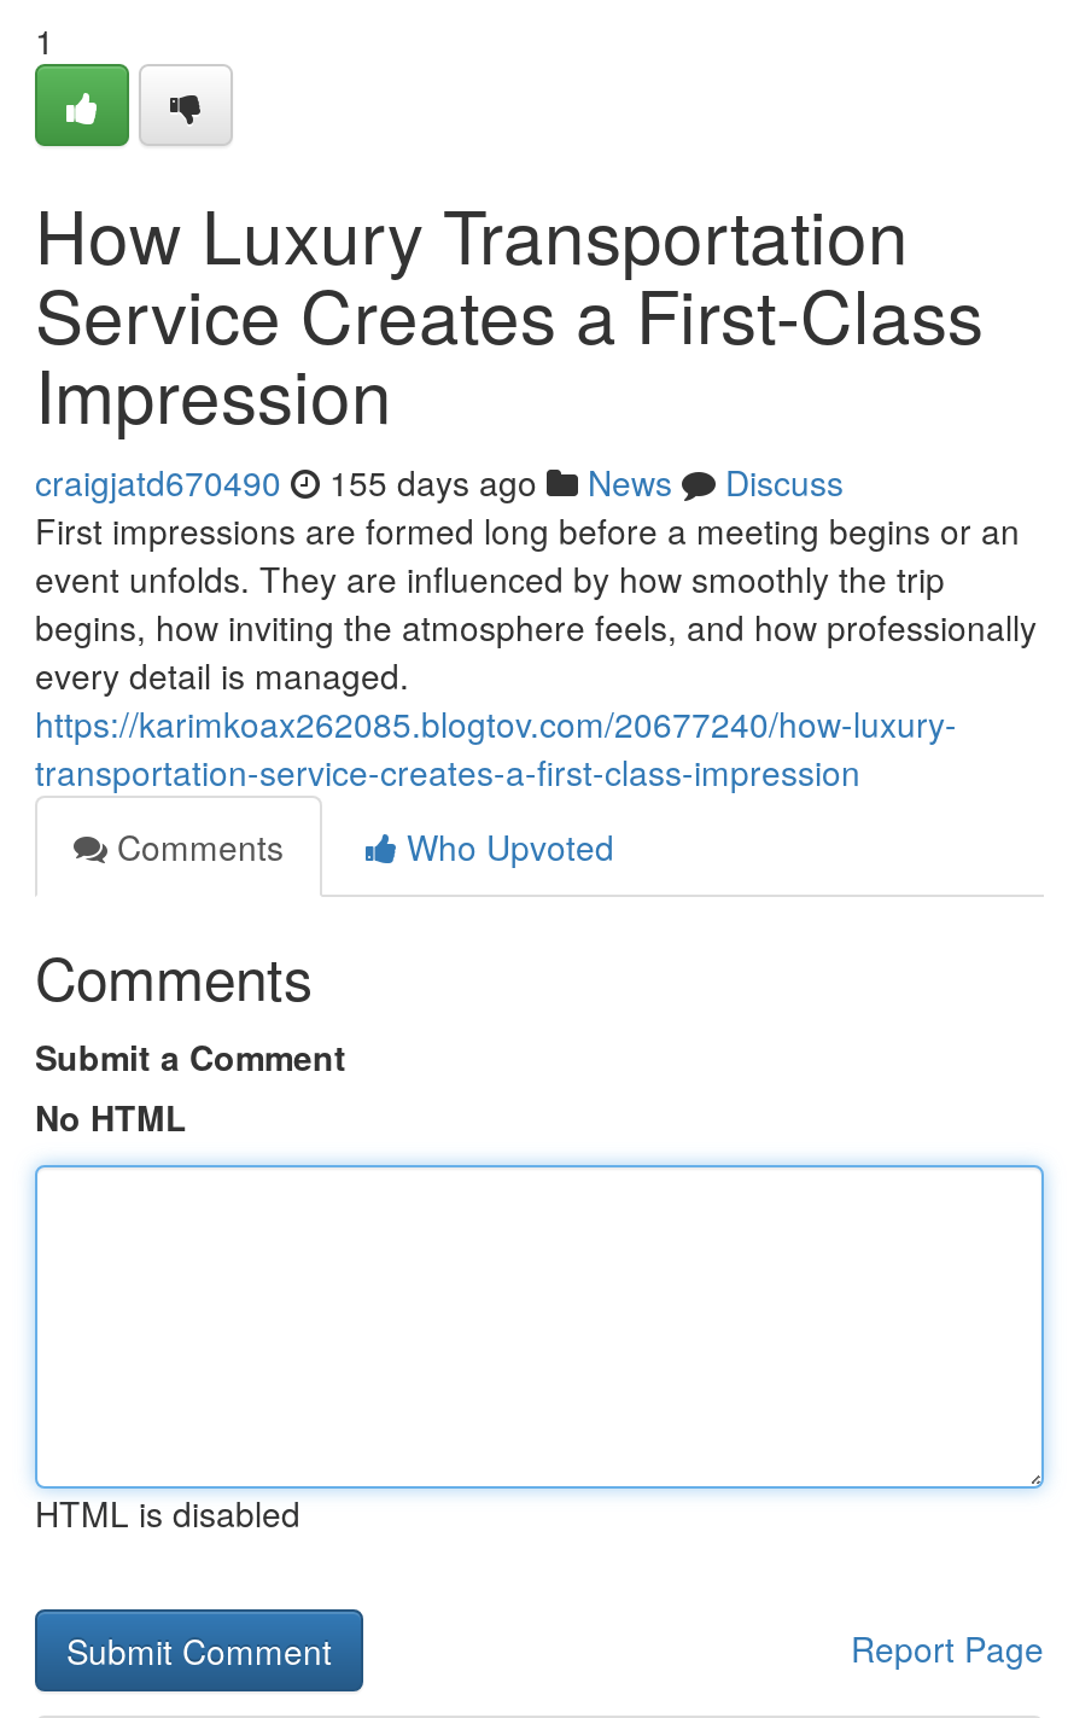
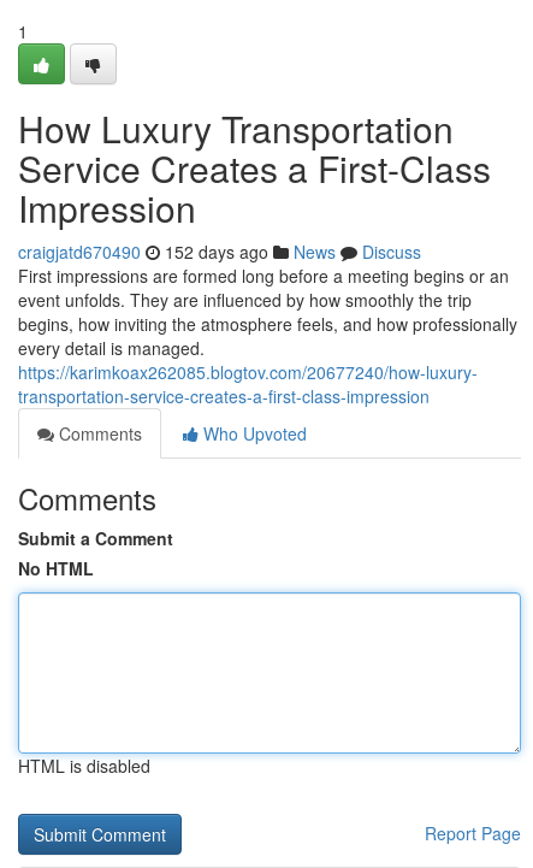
[35,458,844,506] craigjatd670490 155 days ago News Discuss -> [18,240,421,264] craigjatd670490 152 days ago News Discuss

